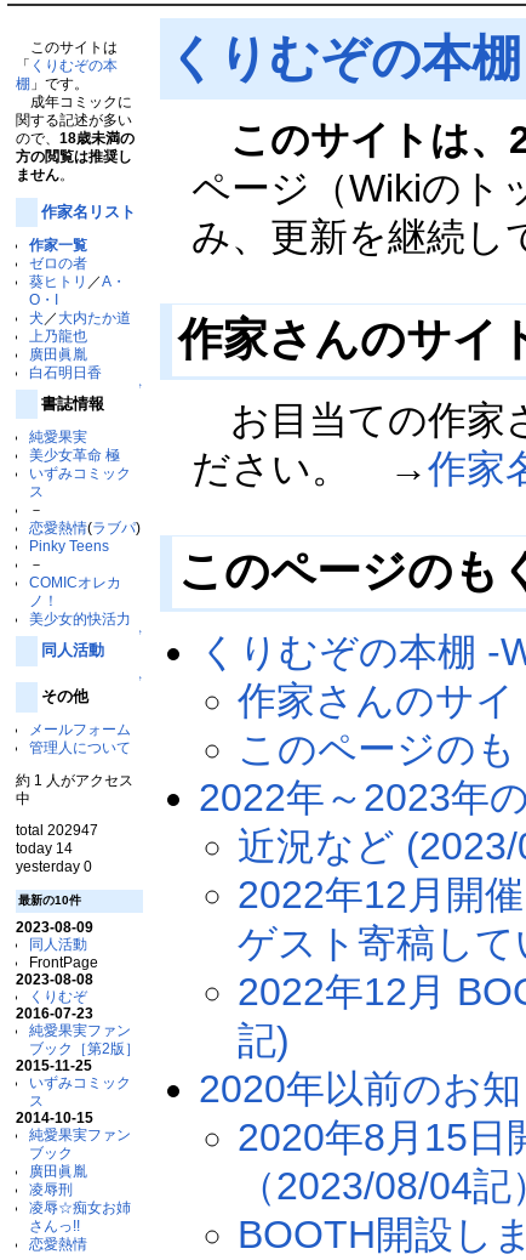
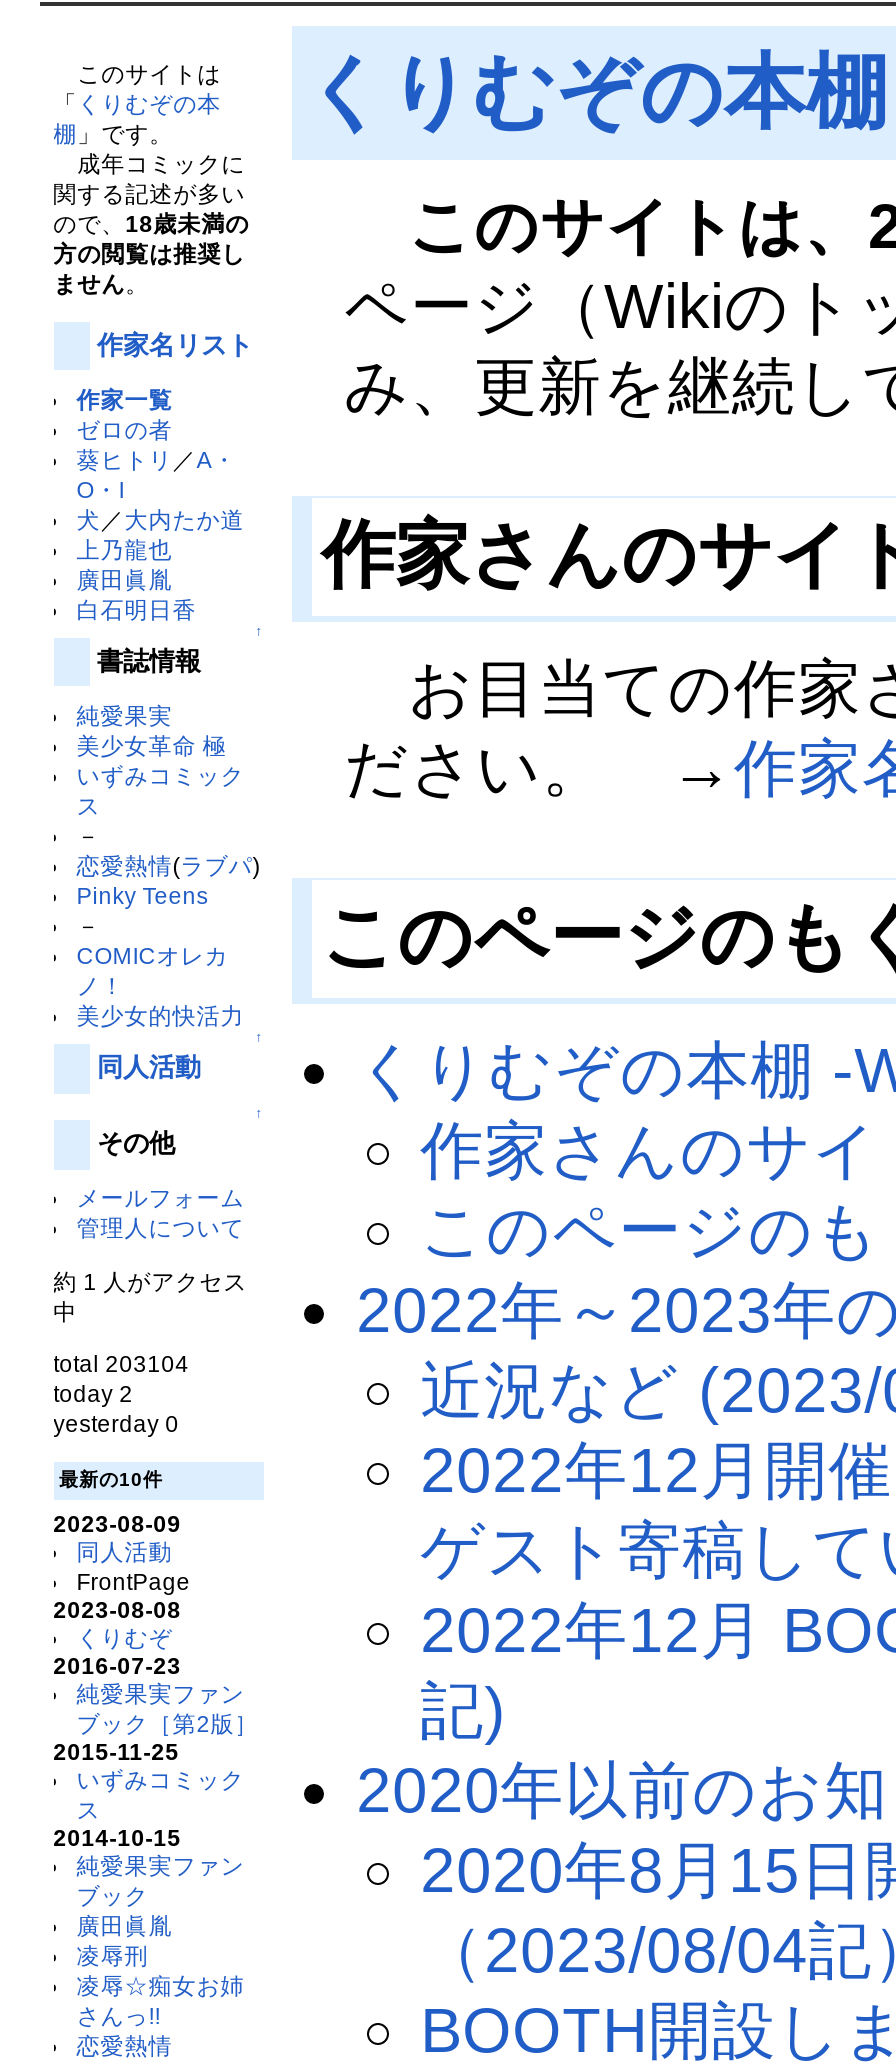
[15,822,98,838] total 202947 -> [53,1351,189,1377] total 203104
[15,840,72,856] today 14 -> [53,1381,133,1407] today 2

